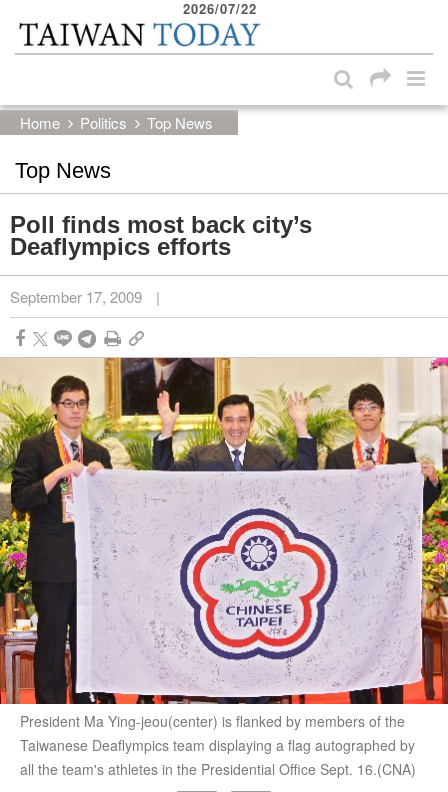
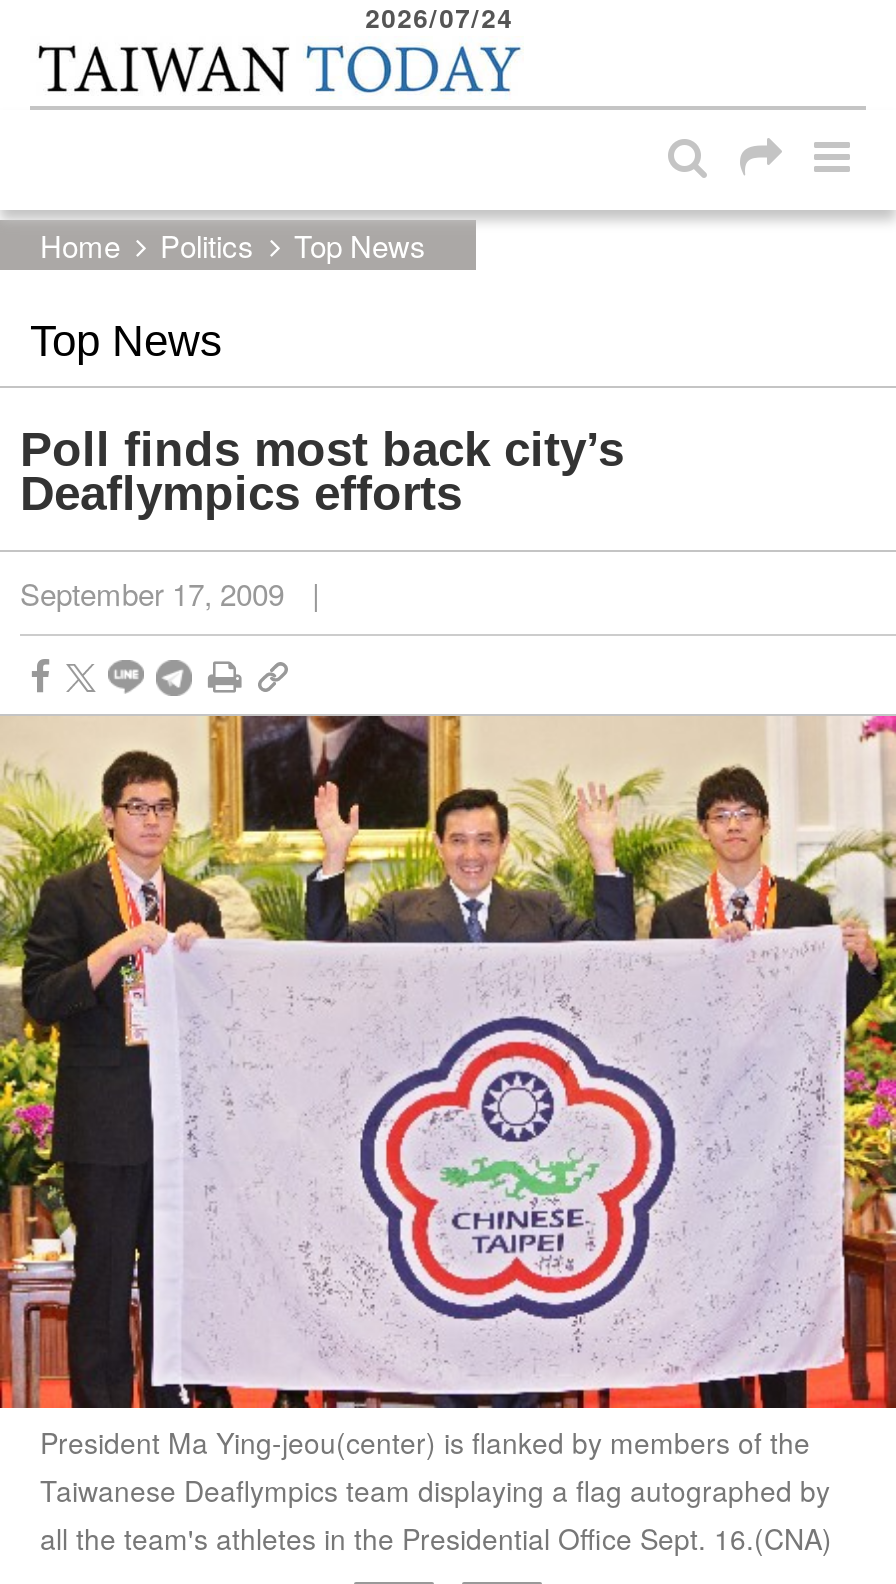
[183,0,257,18] 2026/07/22 -> [365,0,513,36] 2026/07/24

